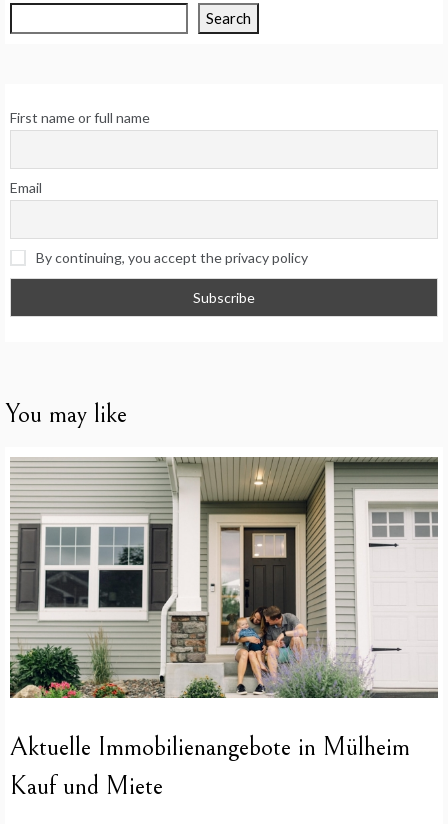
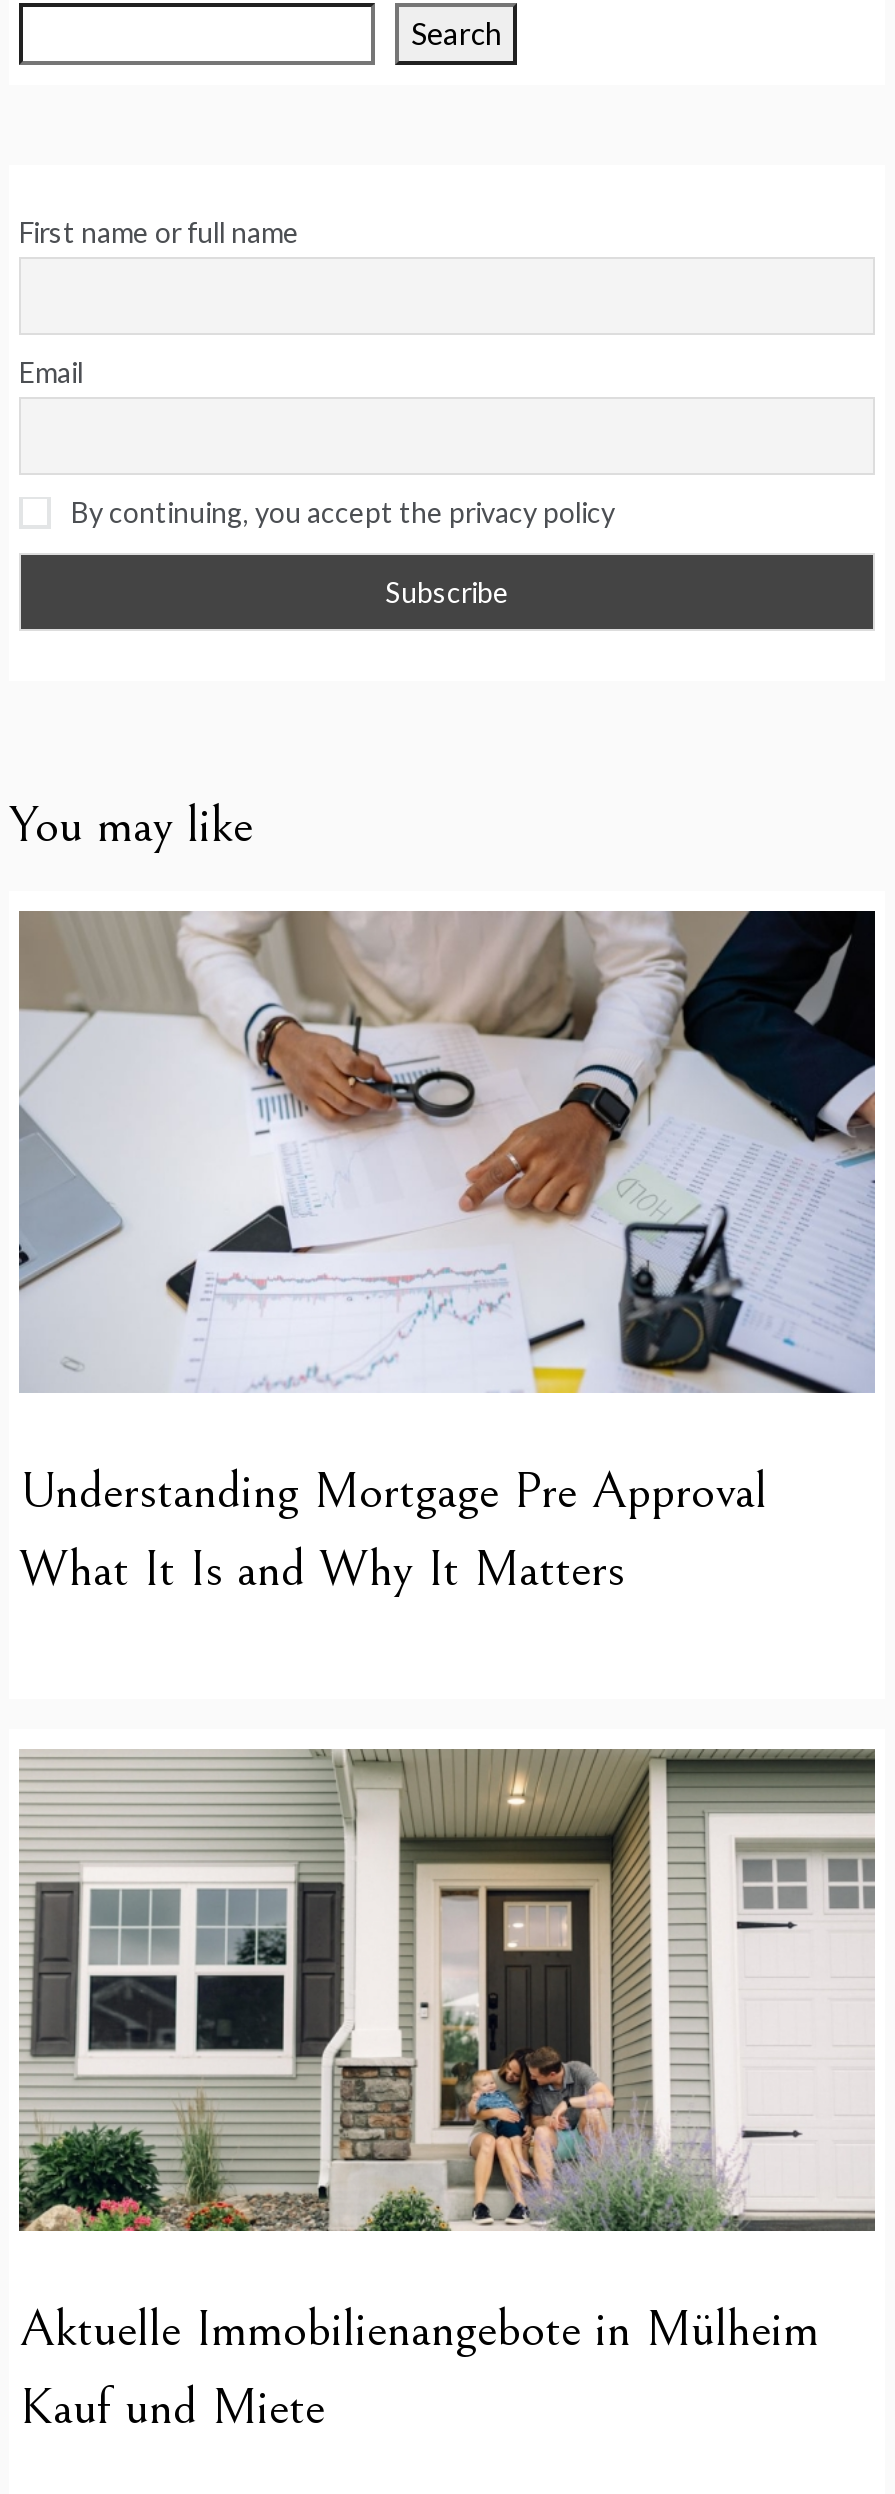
none -> [19,909,877,1599] [image] | Understanding Mortgage Pre Approval | What It Is and Why It Matters

